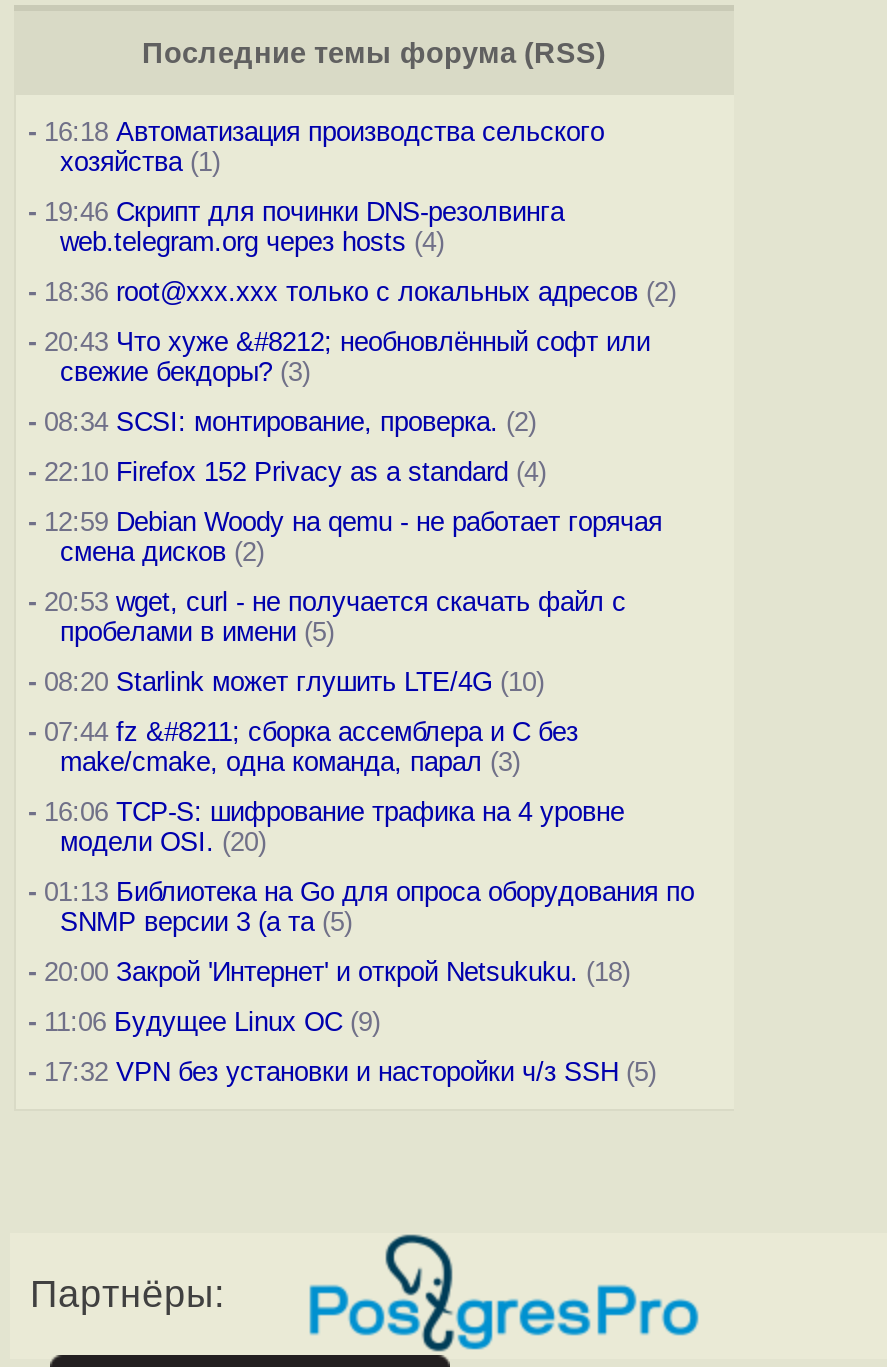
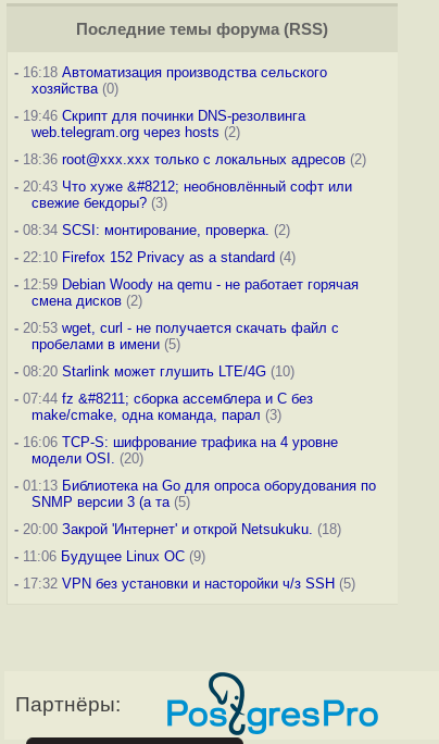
[60,147,220,177] хозяйства (1) -> [32,80,118,97] хозяйства (0)
[60,227,444,257] web.telegram.org через hosts (4) -> [32,124,240,140] web.telegram.org через hosts (2)

